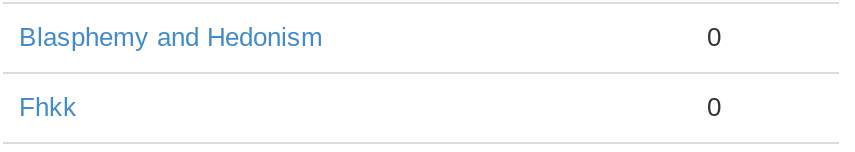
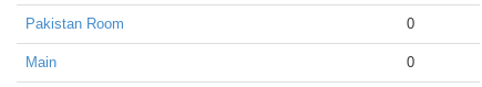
[19,22,323,52] Blasphemy and Hedonism -> [25,15,124,32] Pakistan Room
[19,92,77,122] Fhkk -> [25,54,57,70] Main

